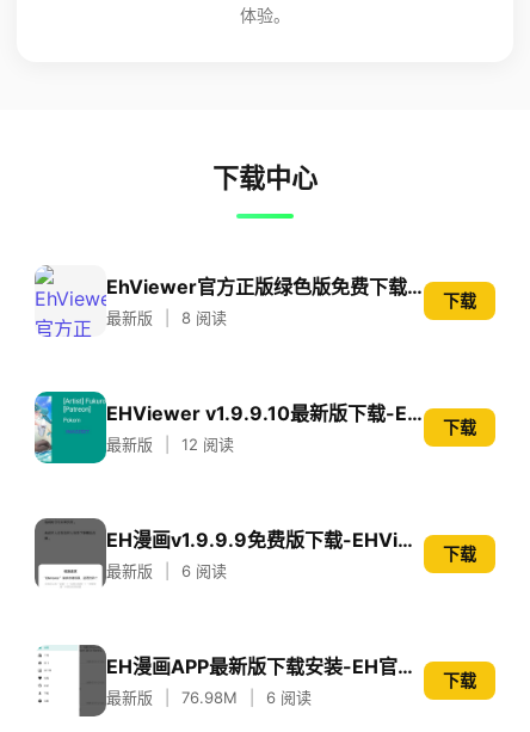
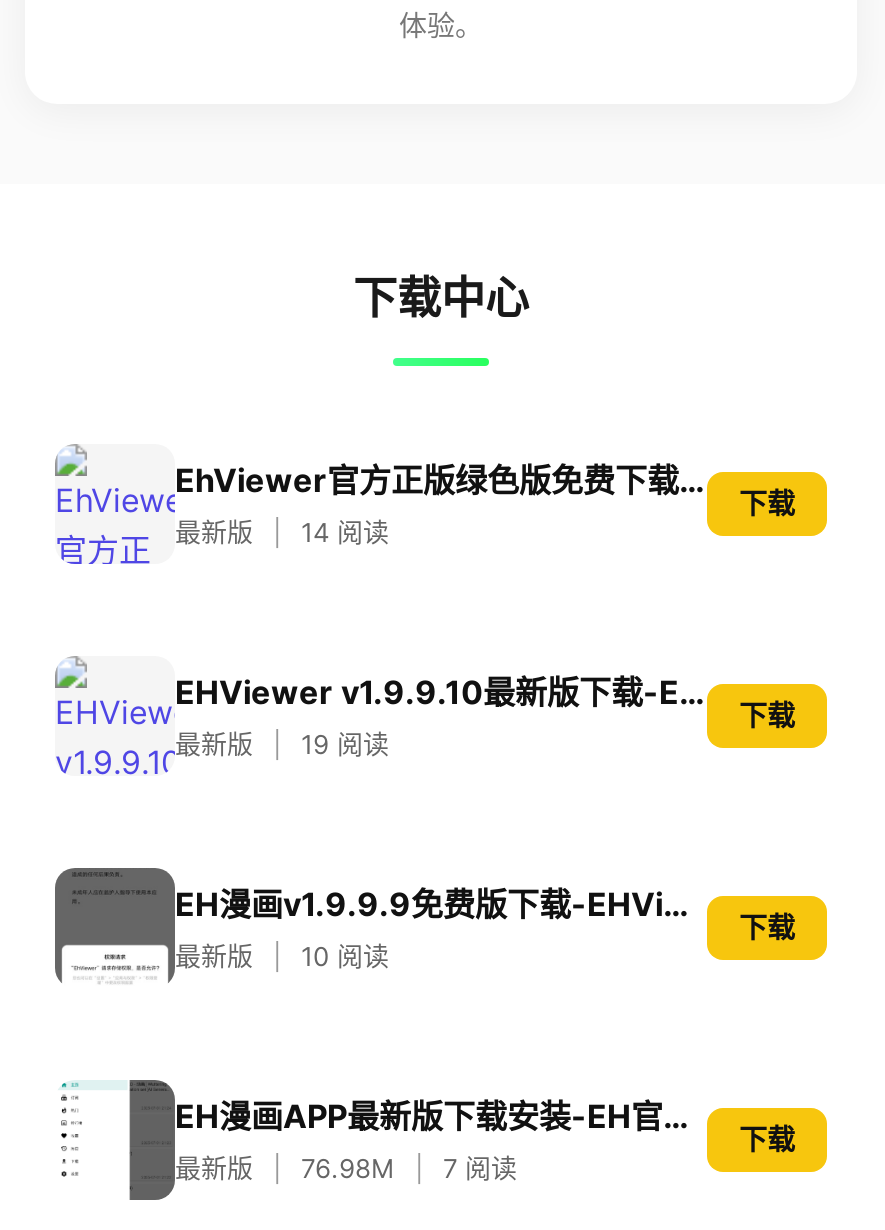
[181,307,227,327] 8 阅读 -> [301,515,389,547] 14 阅读
[33,390,107,465] [image] -> [55,656,177,776] [image]
[181,434,234,453] 12 阅读 -> [301,727,389,759] 19 阅读
[181,561,227,580] 6 阅读 -> [301,939,389,971] 10 阅读
[266,687,312,706] 6 阅读 -> [443,1151,517,1183] 7 阅读

